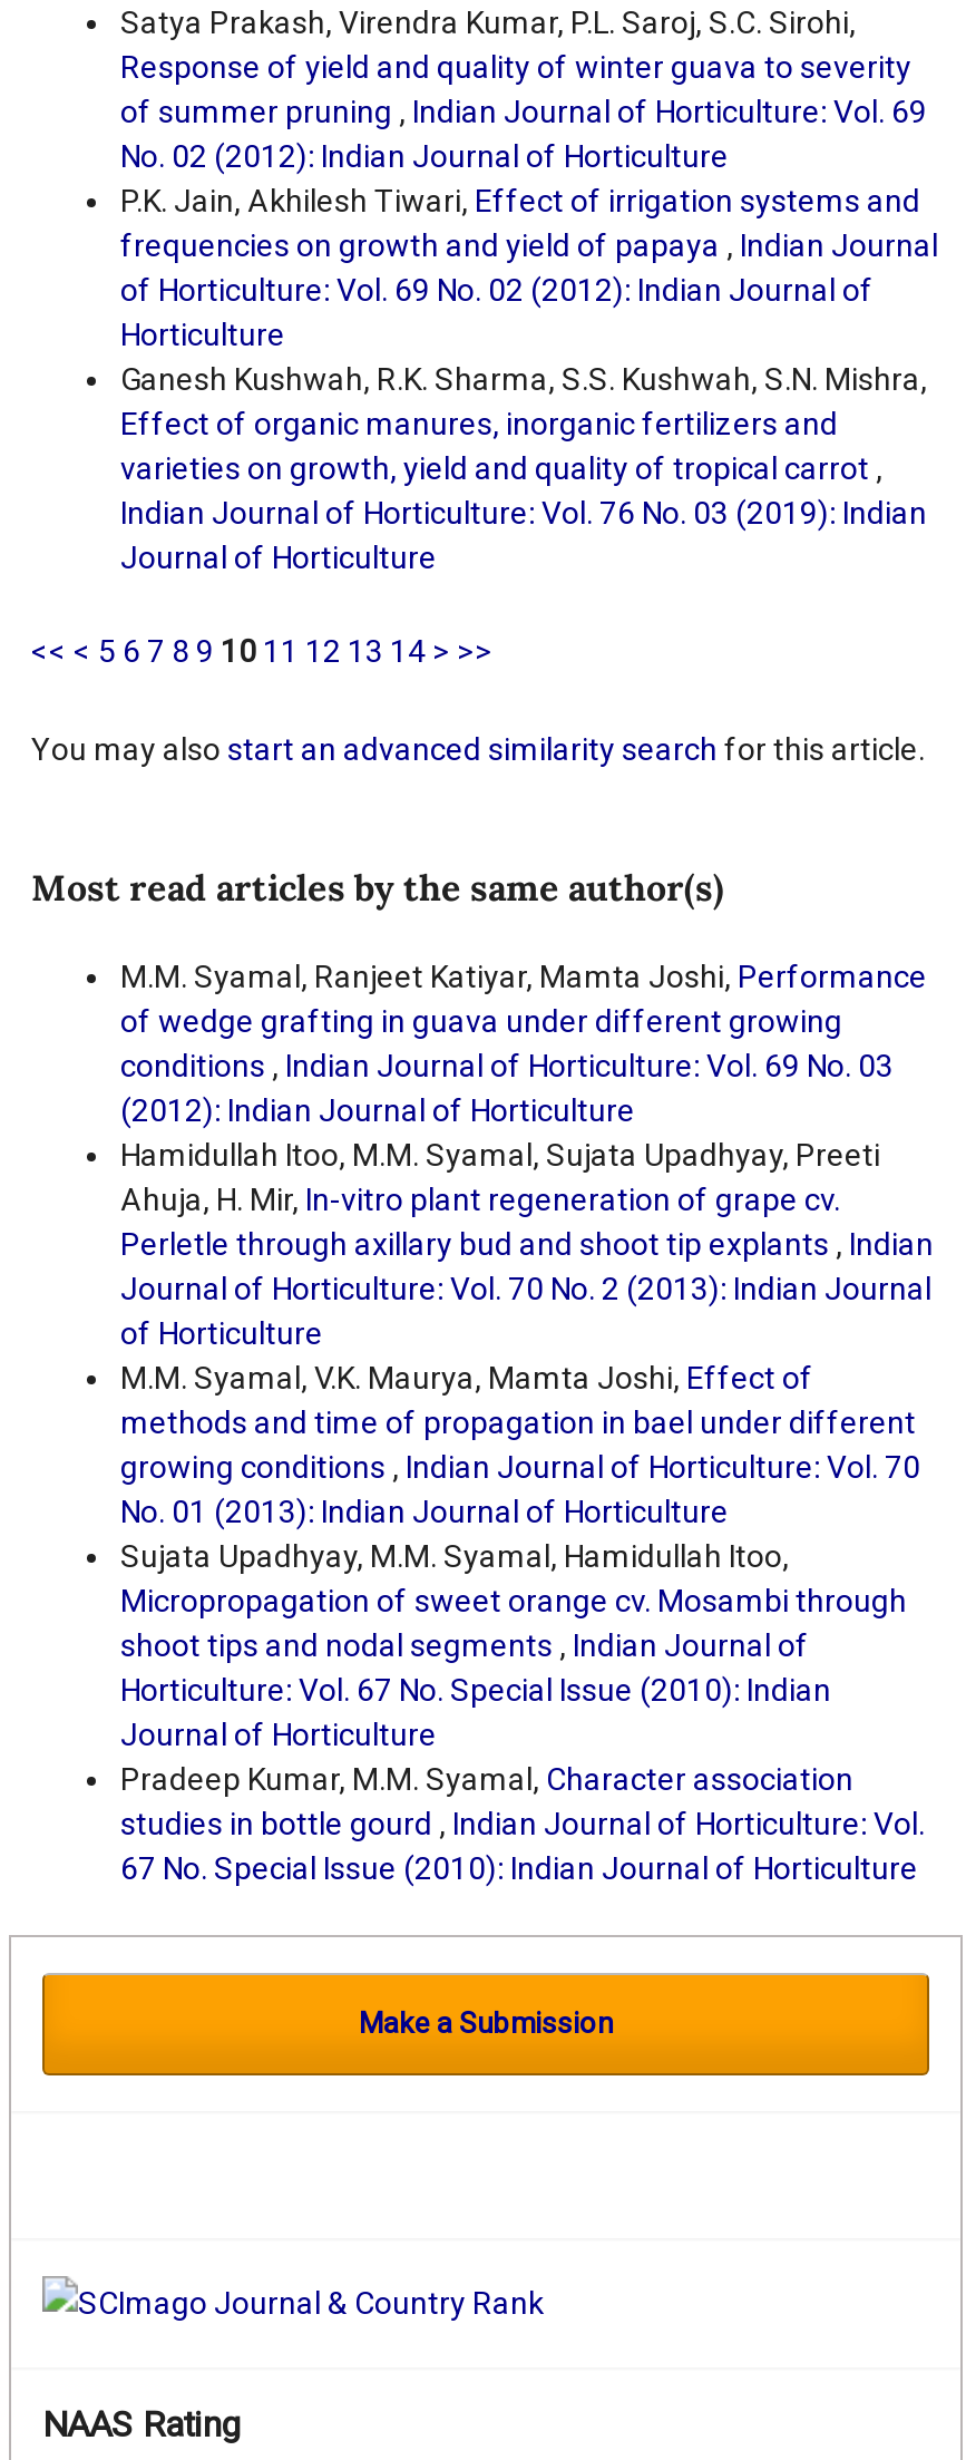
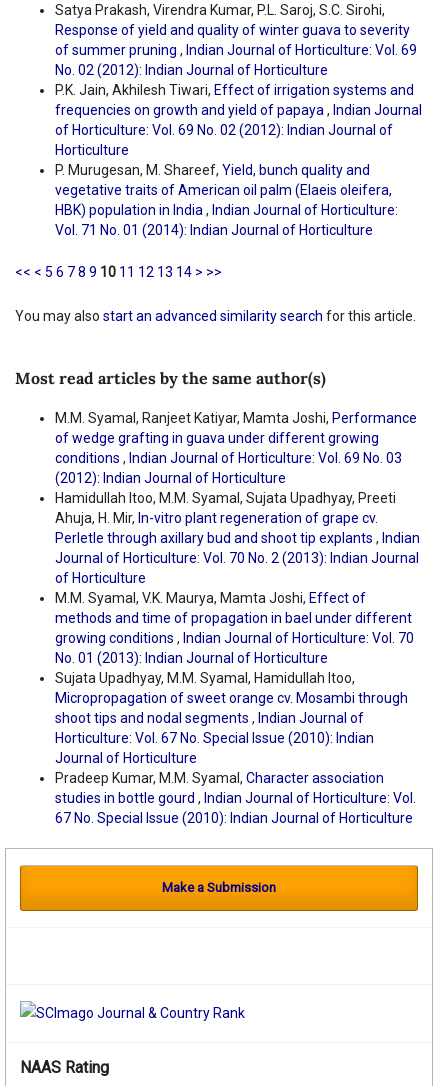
[120,362,927,576] Ganesh Kushwah, R.K. Sharma, S.S. Kushwah, S.N. Mishra, | Effect of organic manures, inorganic fertilizers and | varieties on growth, yield and quality of tropical carrot, | Indian Journal of Horticulture: Vol. 76 No. 03 (2019): Indian | Journal of Horticulture -> [55,162,398,238] P. Murugesan, M. Shareef, Yield, bunch quality and | vegetative traits of American oil palm (Elaeis oleifera, | HBK) population in India, Indian Journal of Horticulture: | Vol. 71 No. 01 (2014): Indian Journal of Horticulture

